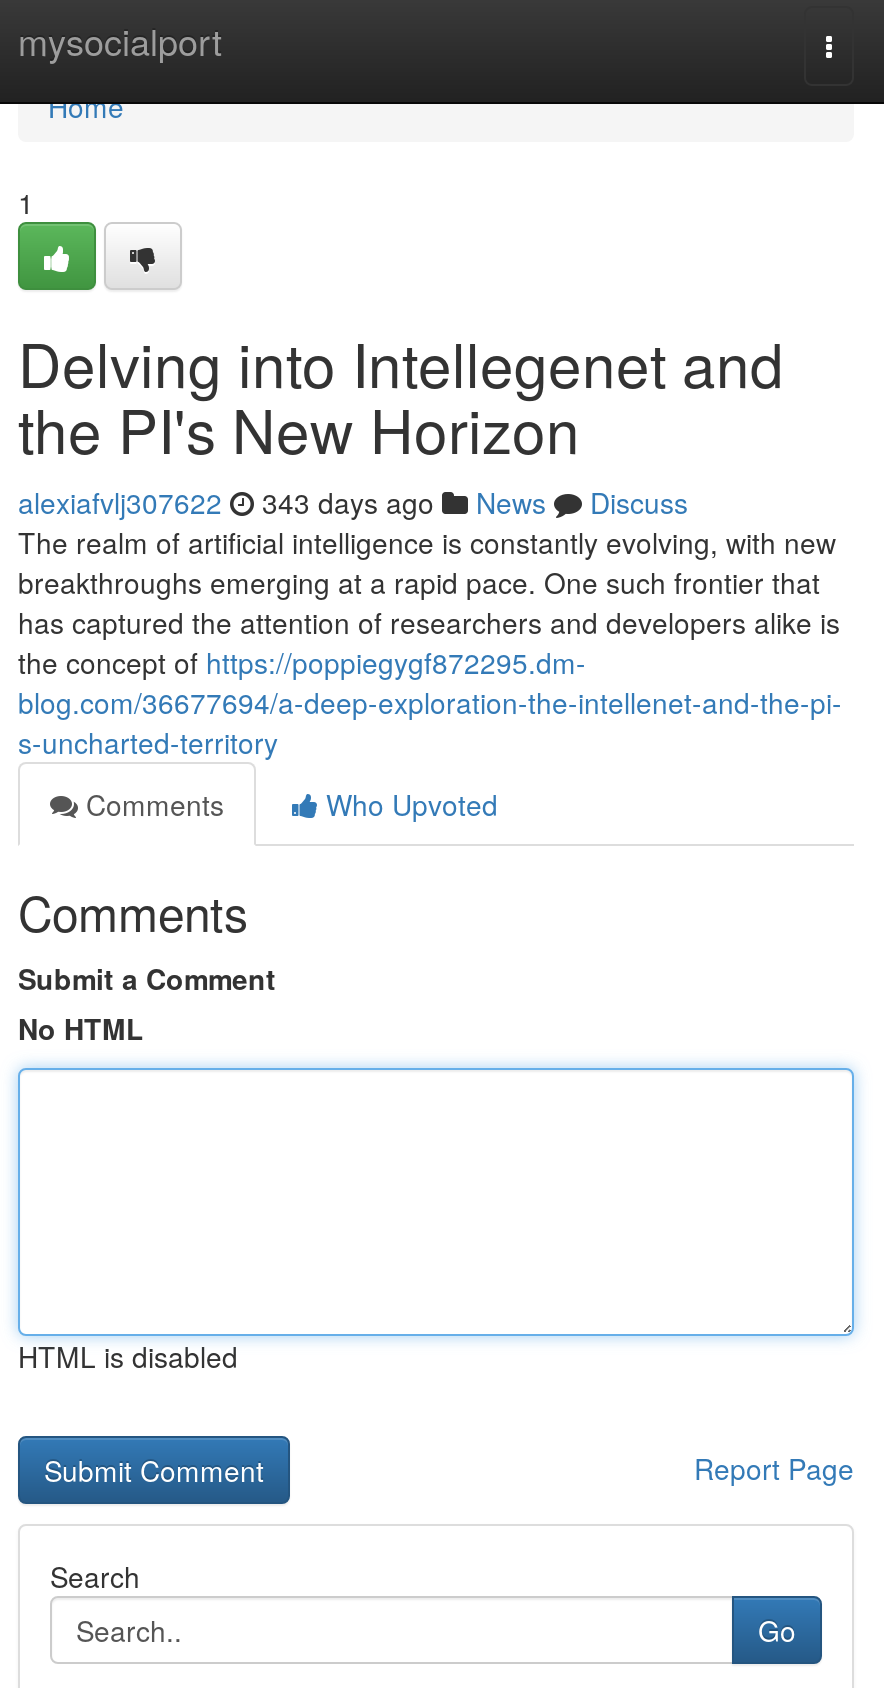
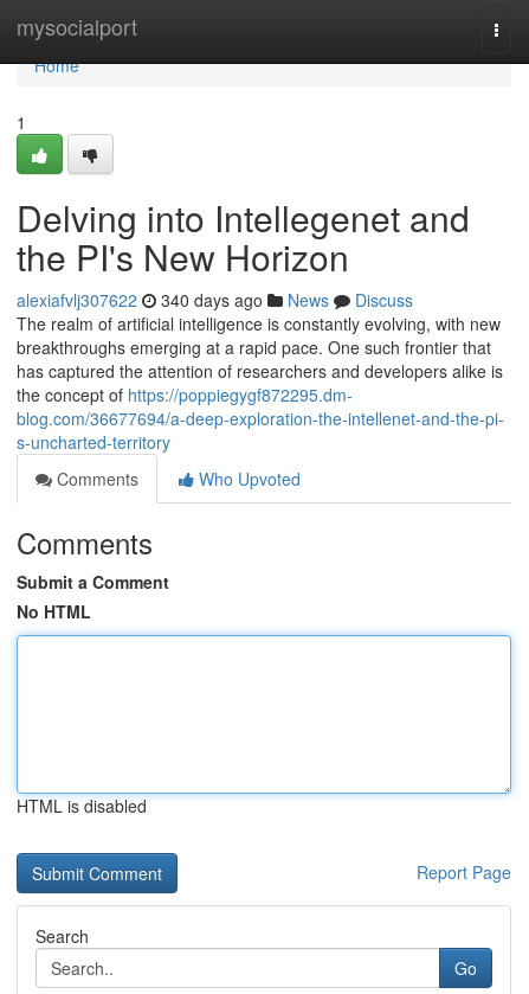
[18,482,688,522] alexiafvlj307622 343 days ago News Discuss -> [17,288,413,312] alexiafvlj307622 340 days ago News Discuss

